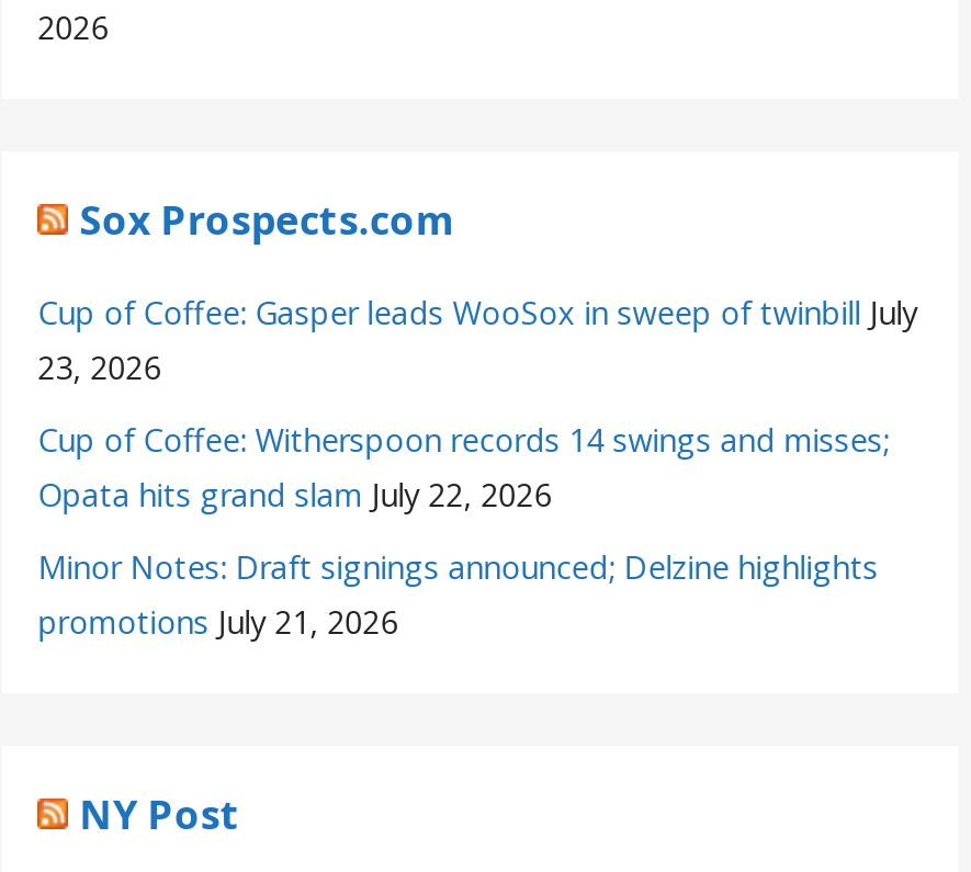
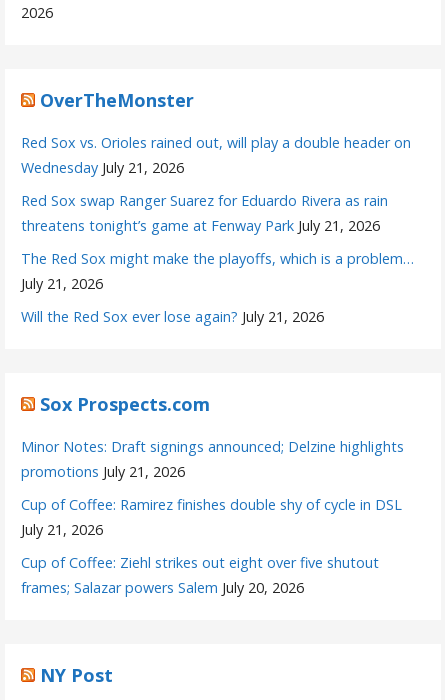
none -> [21,88,414,326] OverTheMonster | Red Sox vs. Orioles rained out, will play a double header on | Wednesday July 21, 2026 | Red Sox swap Ranger Suarez for Eduardo Rivera as rain | threatens tonight’s game at Fenway Park July 21, 2026 | The Red Sox might make the playoffs, which is a problem… | July 21, 2026 | Will the Red Sox ever lose again? July 21, 2026
[38,292,918,516] Cup of Coffee: Gasper leads WooSox in sweep of twinbill July | 23, 2026 | Cup of Coffee: Witherspoon records 14 swings and misses; | Opata hits grand slam July 22, 2026 -> none
none -> [21,495,402,597] Cup of Coffee: Ramirez finishes double shy of cycle in DSL | July 21, 2026 | Cup of Coffee: Ziehl strikes out eight over five shutout | frames; Salazar powers Salem July 20, 2026

